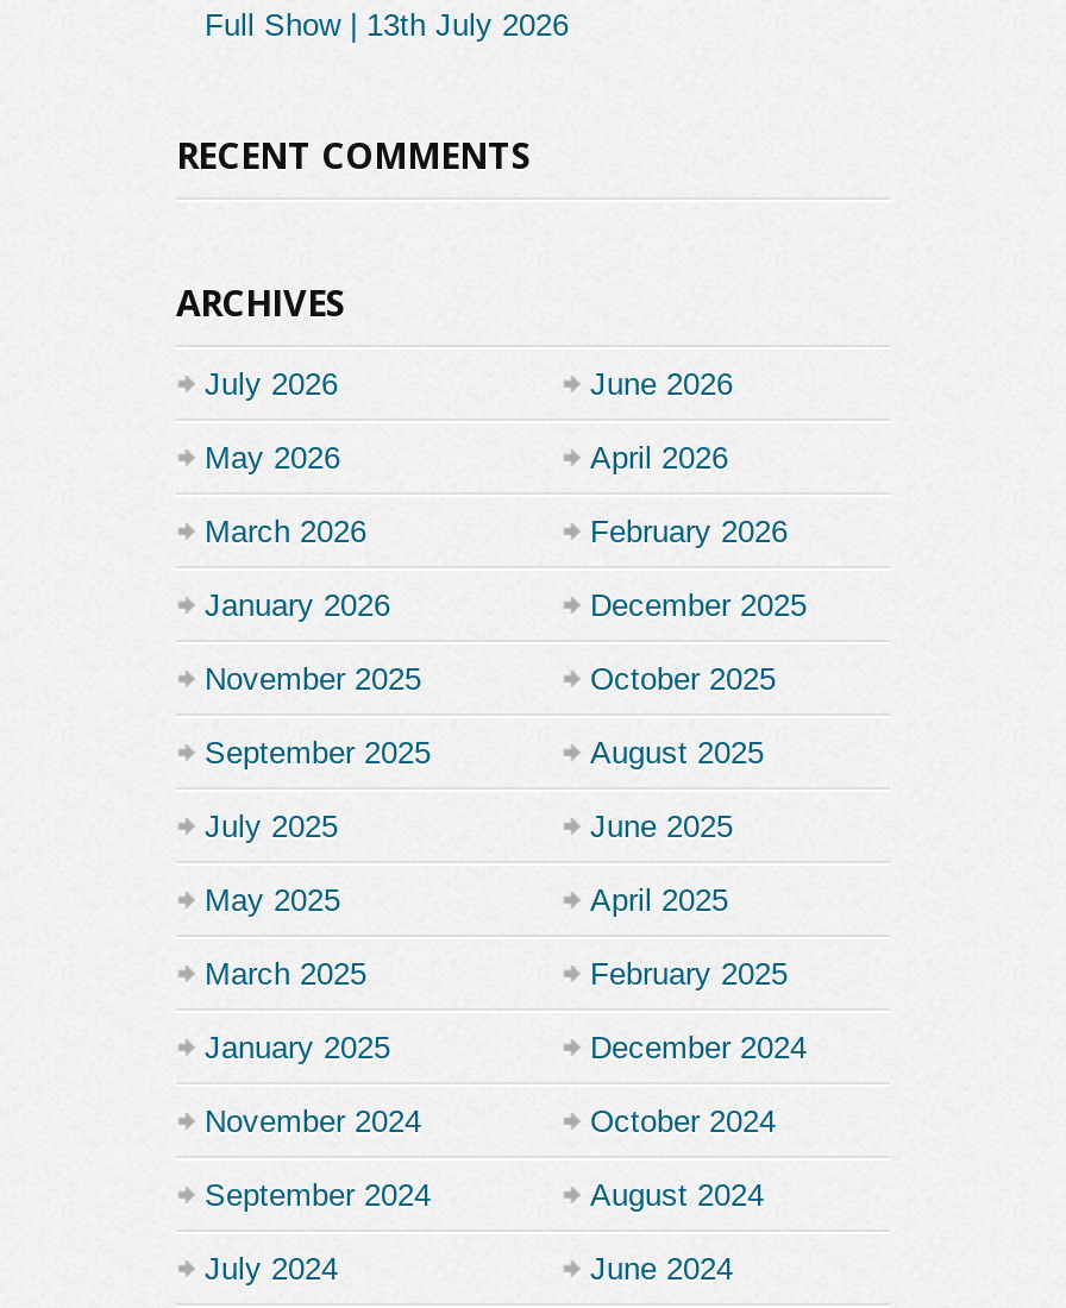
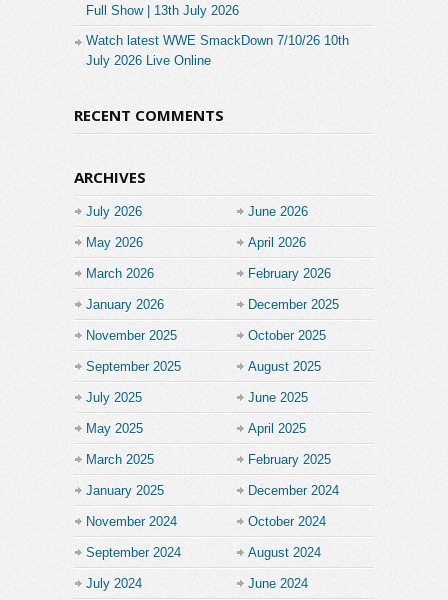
none -> [86,33,349,68] Watch latest WWE SmackDown 7/10/26 10th | July 2026 Live Online

